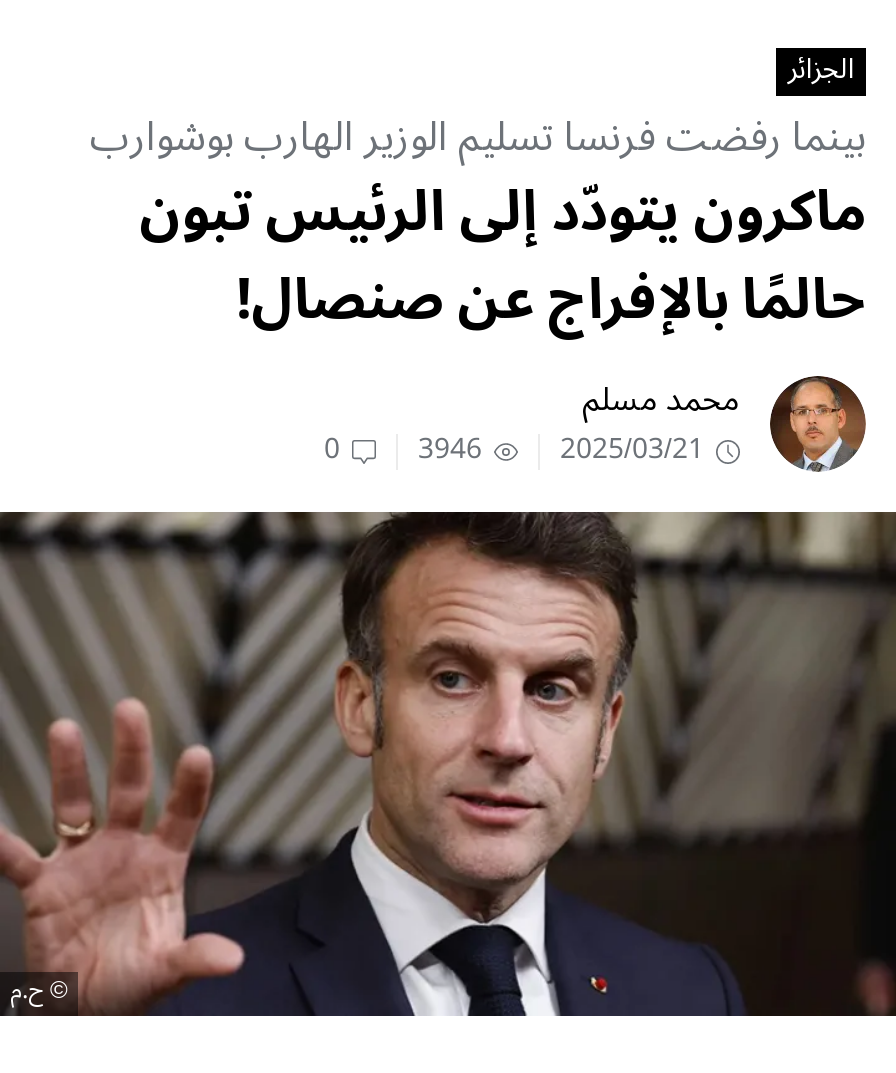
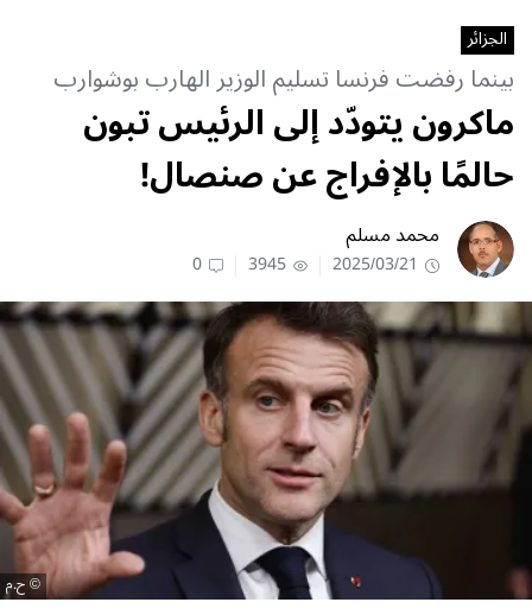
[324,420,704,478] 0 3946 2025/03/21 -> [192,247,418,281] 0 3945 2025/03/21

